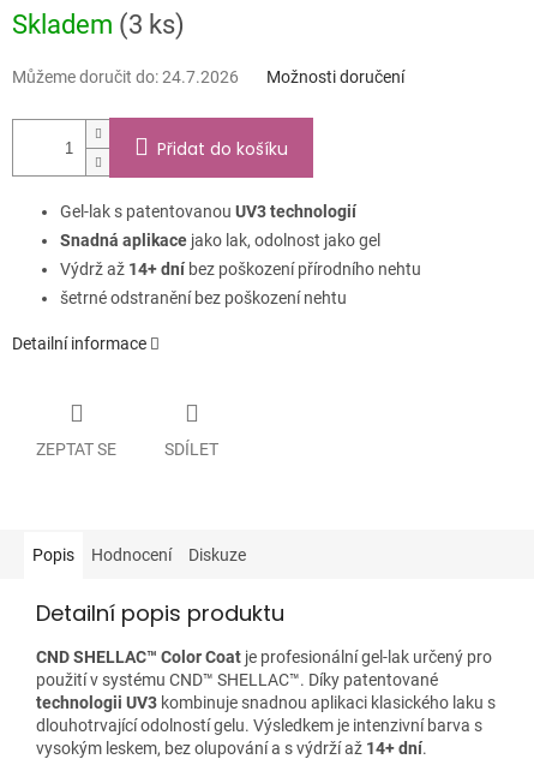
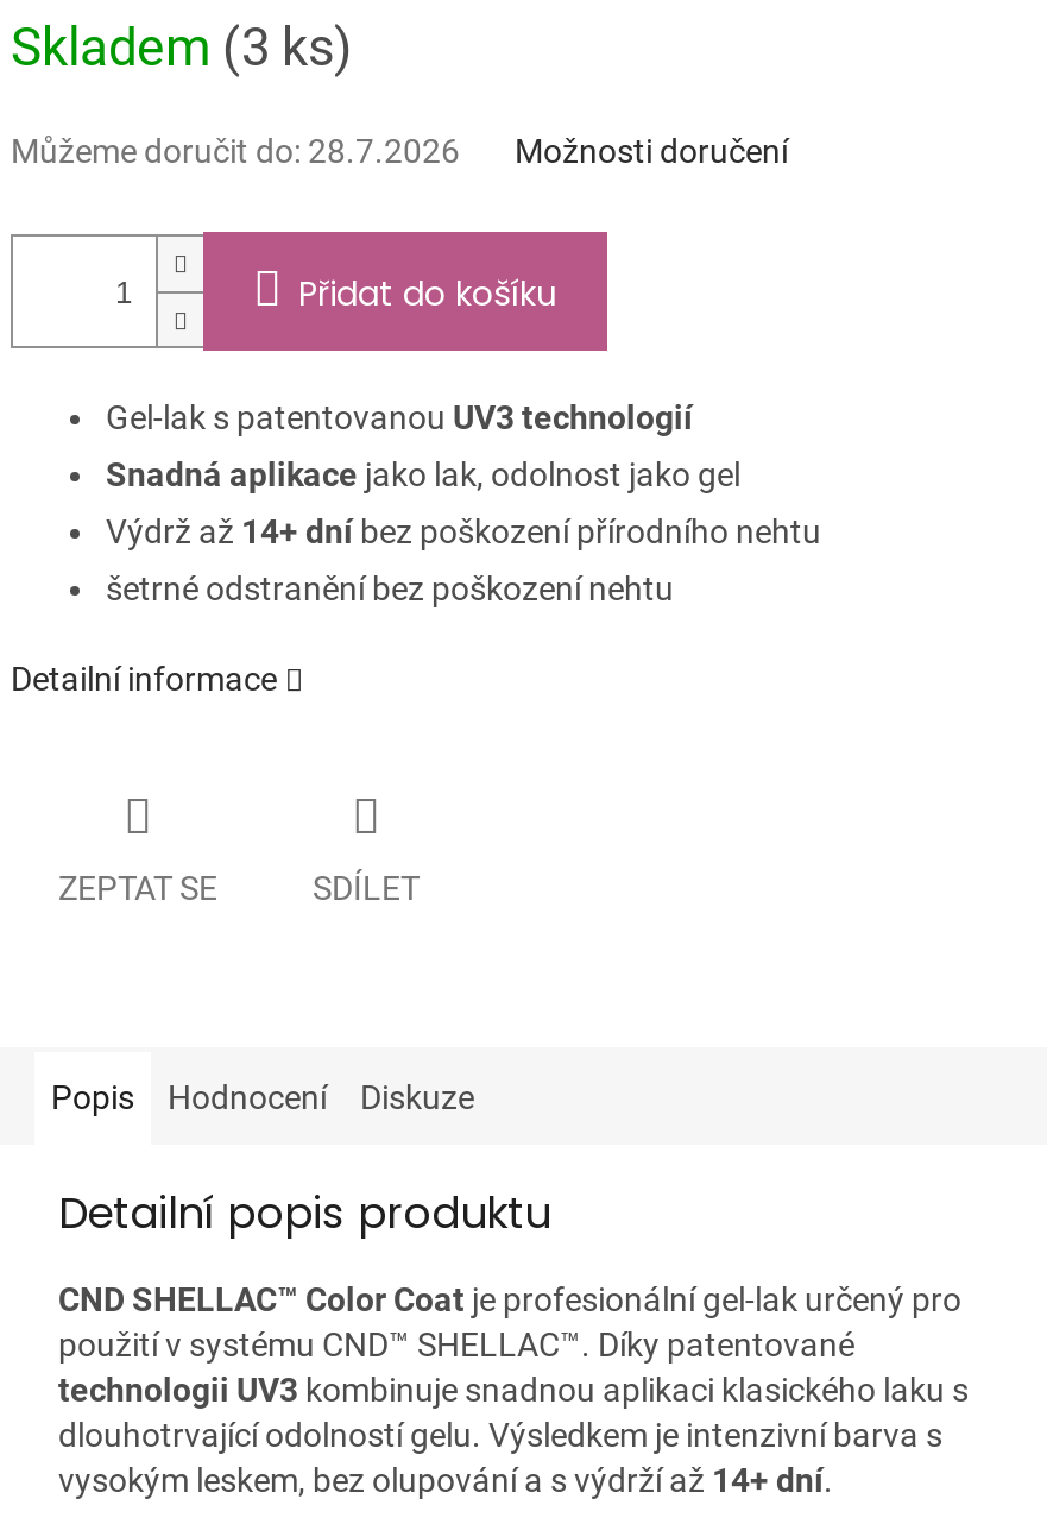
[12,68,239,87] Můžeme doručit do: 24.7.2026 -> [11,133,460,171] Můžeme doručit do: 28.7.2026

